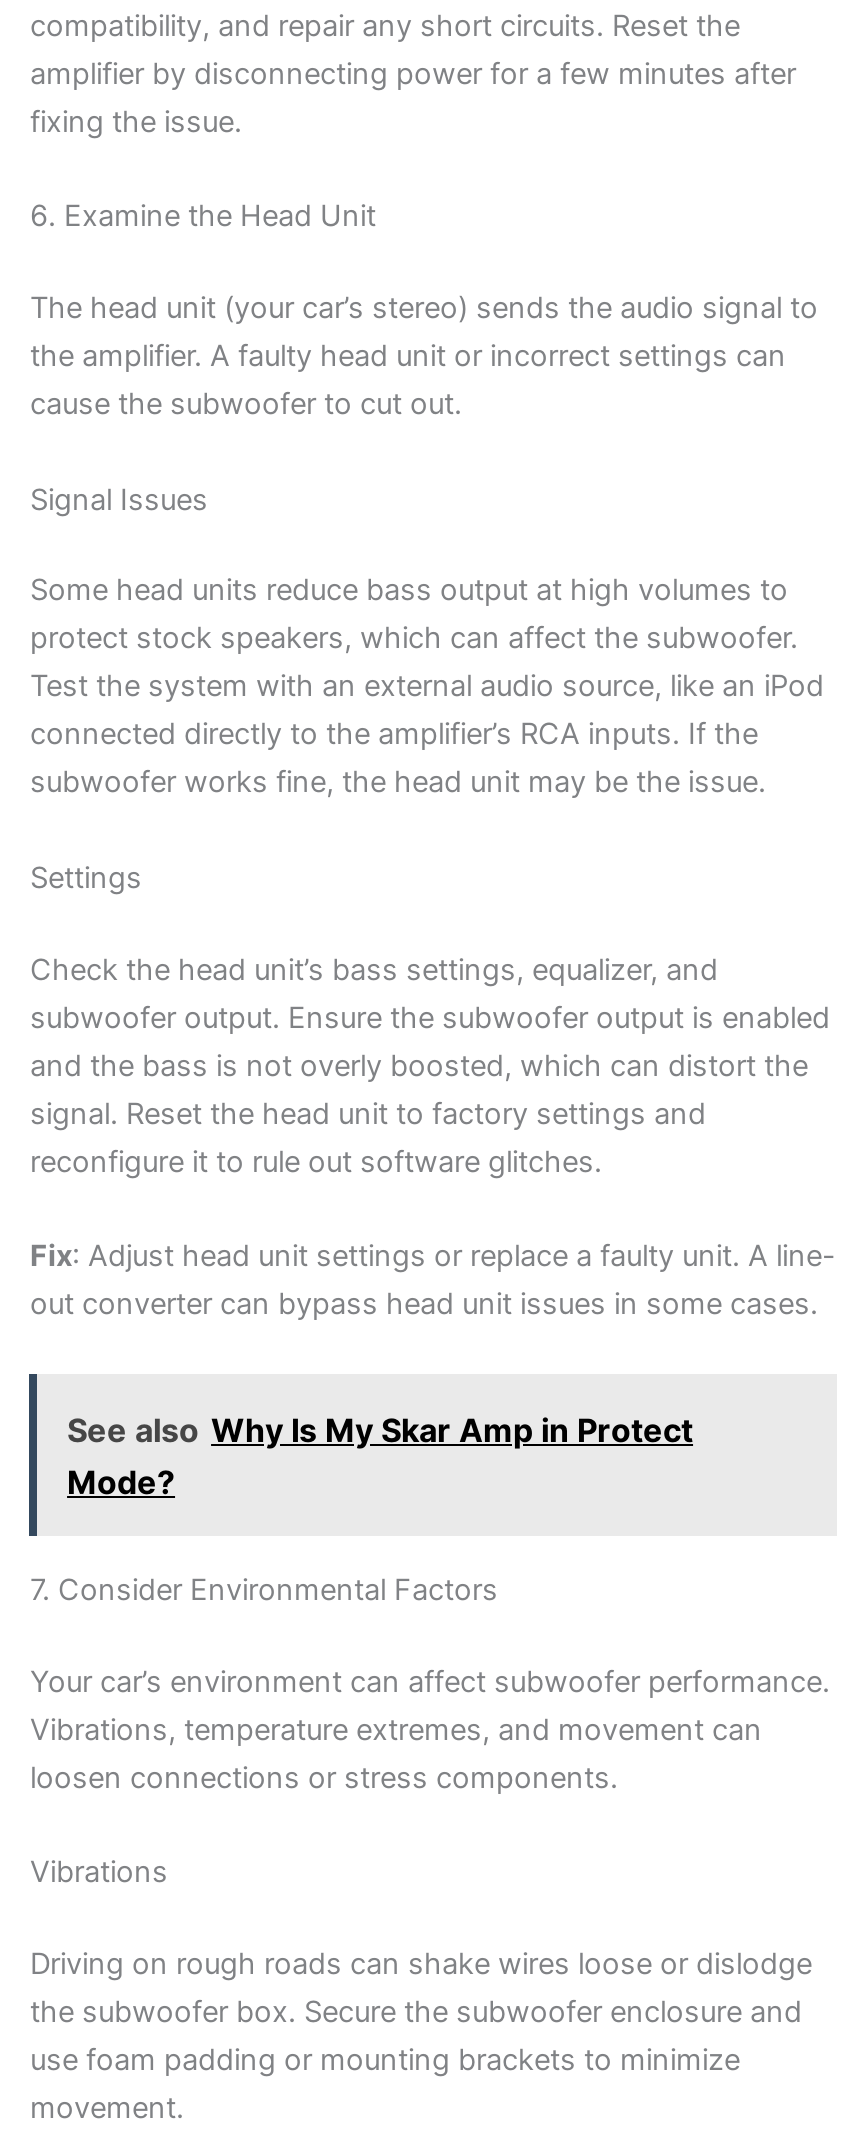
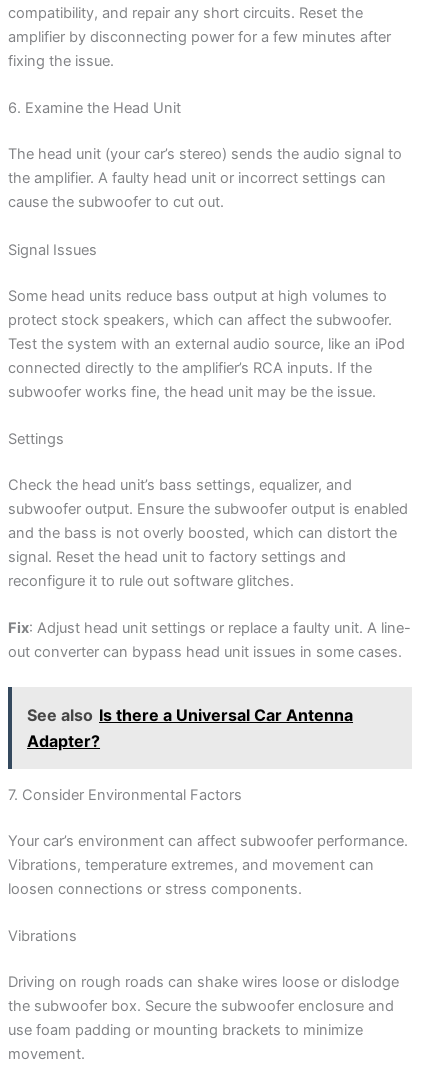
[67,1410,693,1502] See also Why Is My Skar Amp in Protect | Mode? -> [27,705,353,751] See also Is there a Universal Car Antenna | Adapter?

